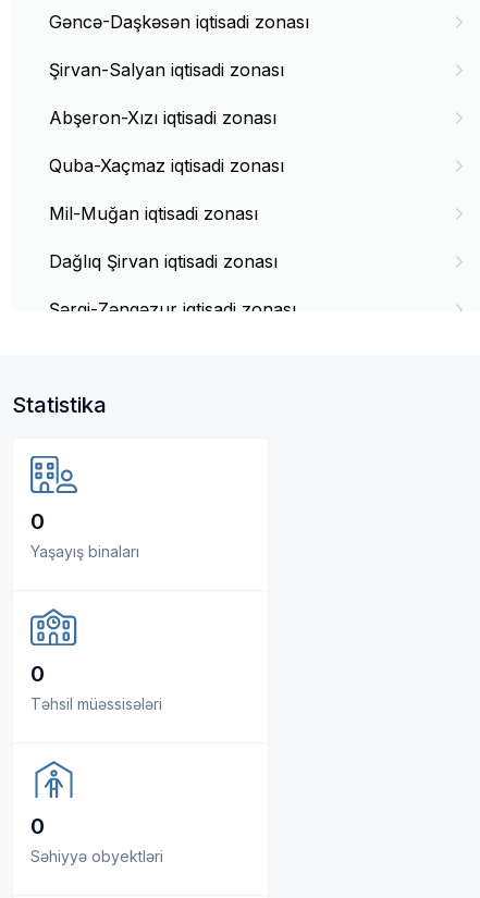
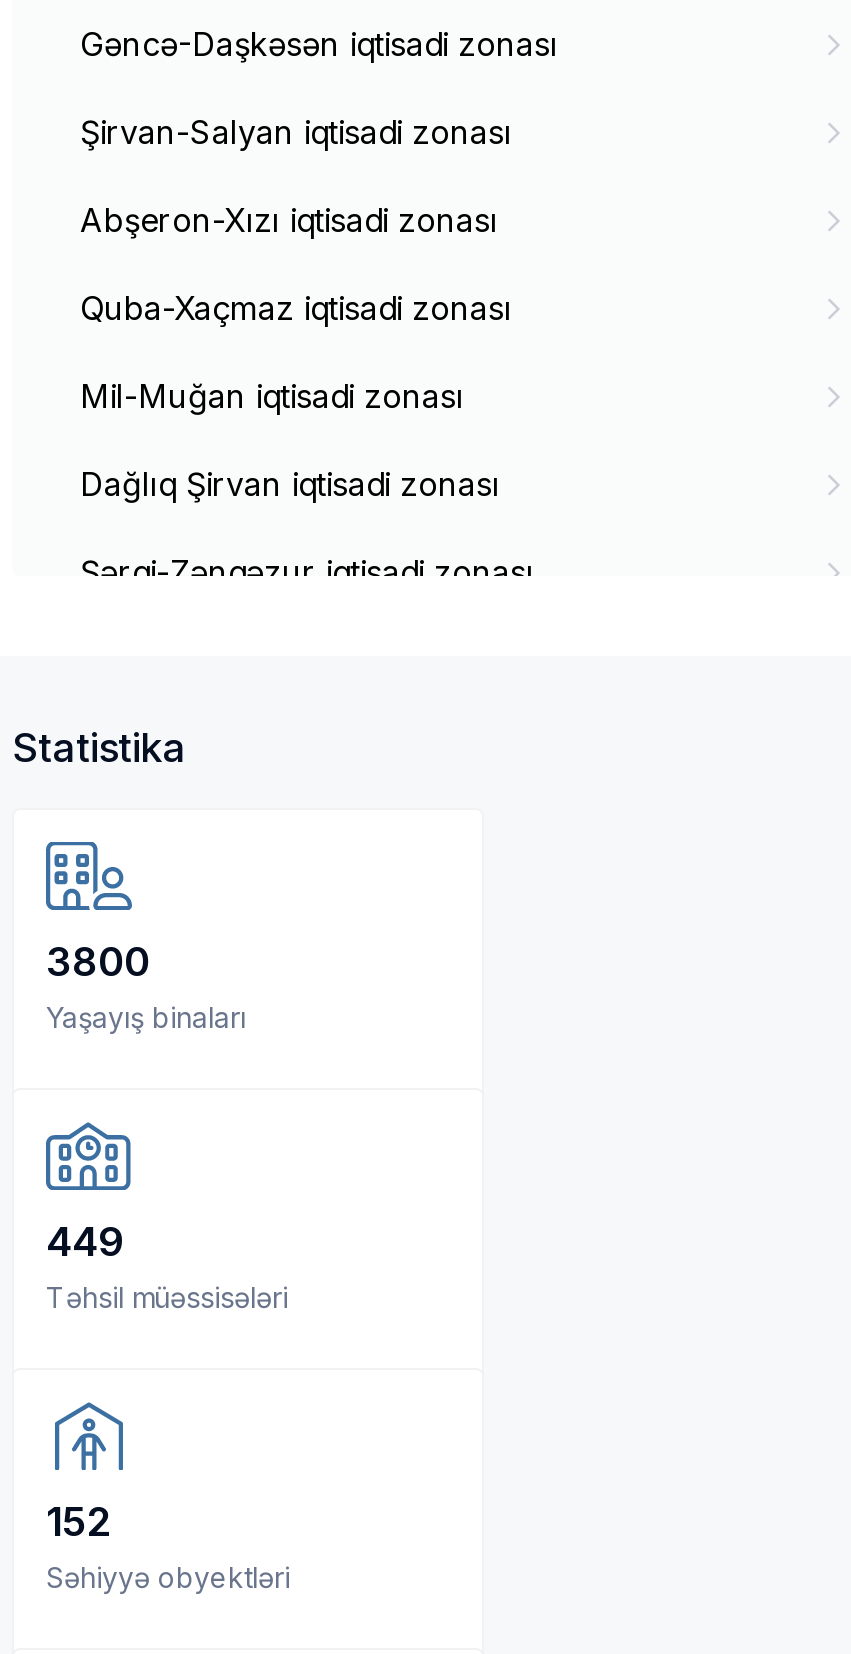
[30,508,45,534] 0 -> [46,938,150,986] 3800
[30,661,45,687] 0 -> [46,1218,124,1266] 449
[30,813,45,839] 0 -> [46,1498,110,1546] 152

